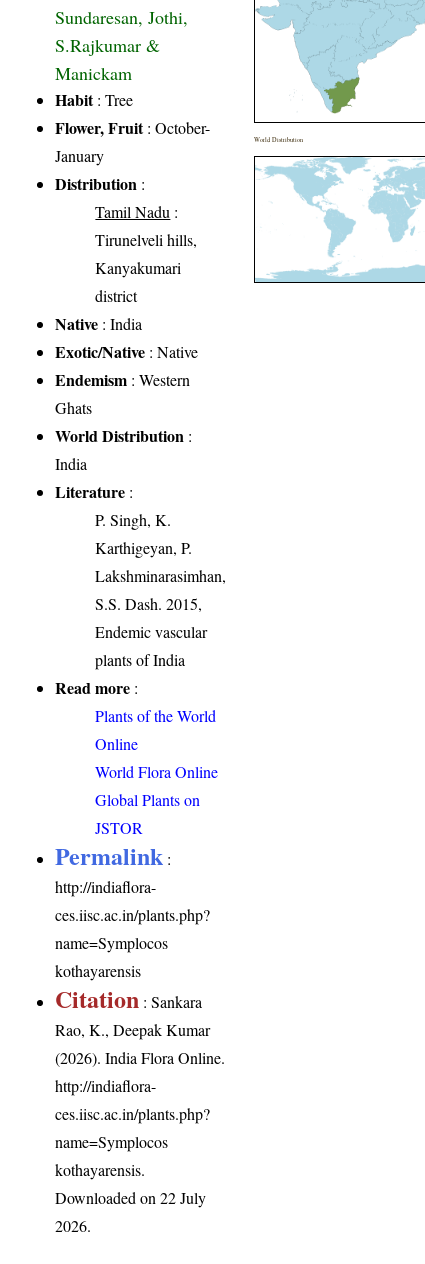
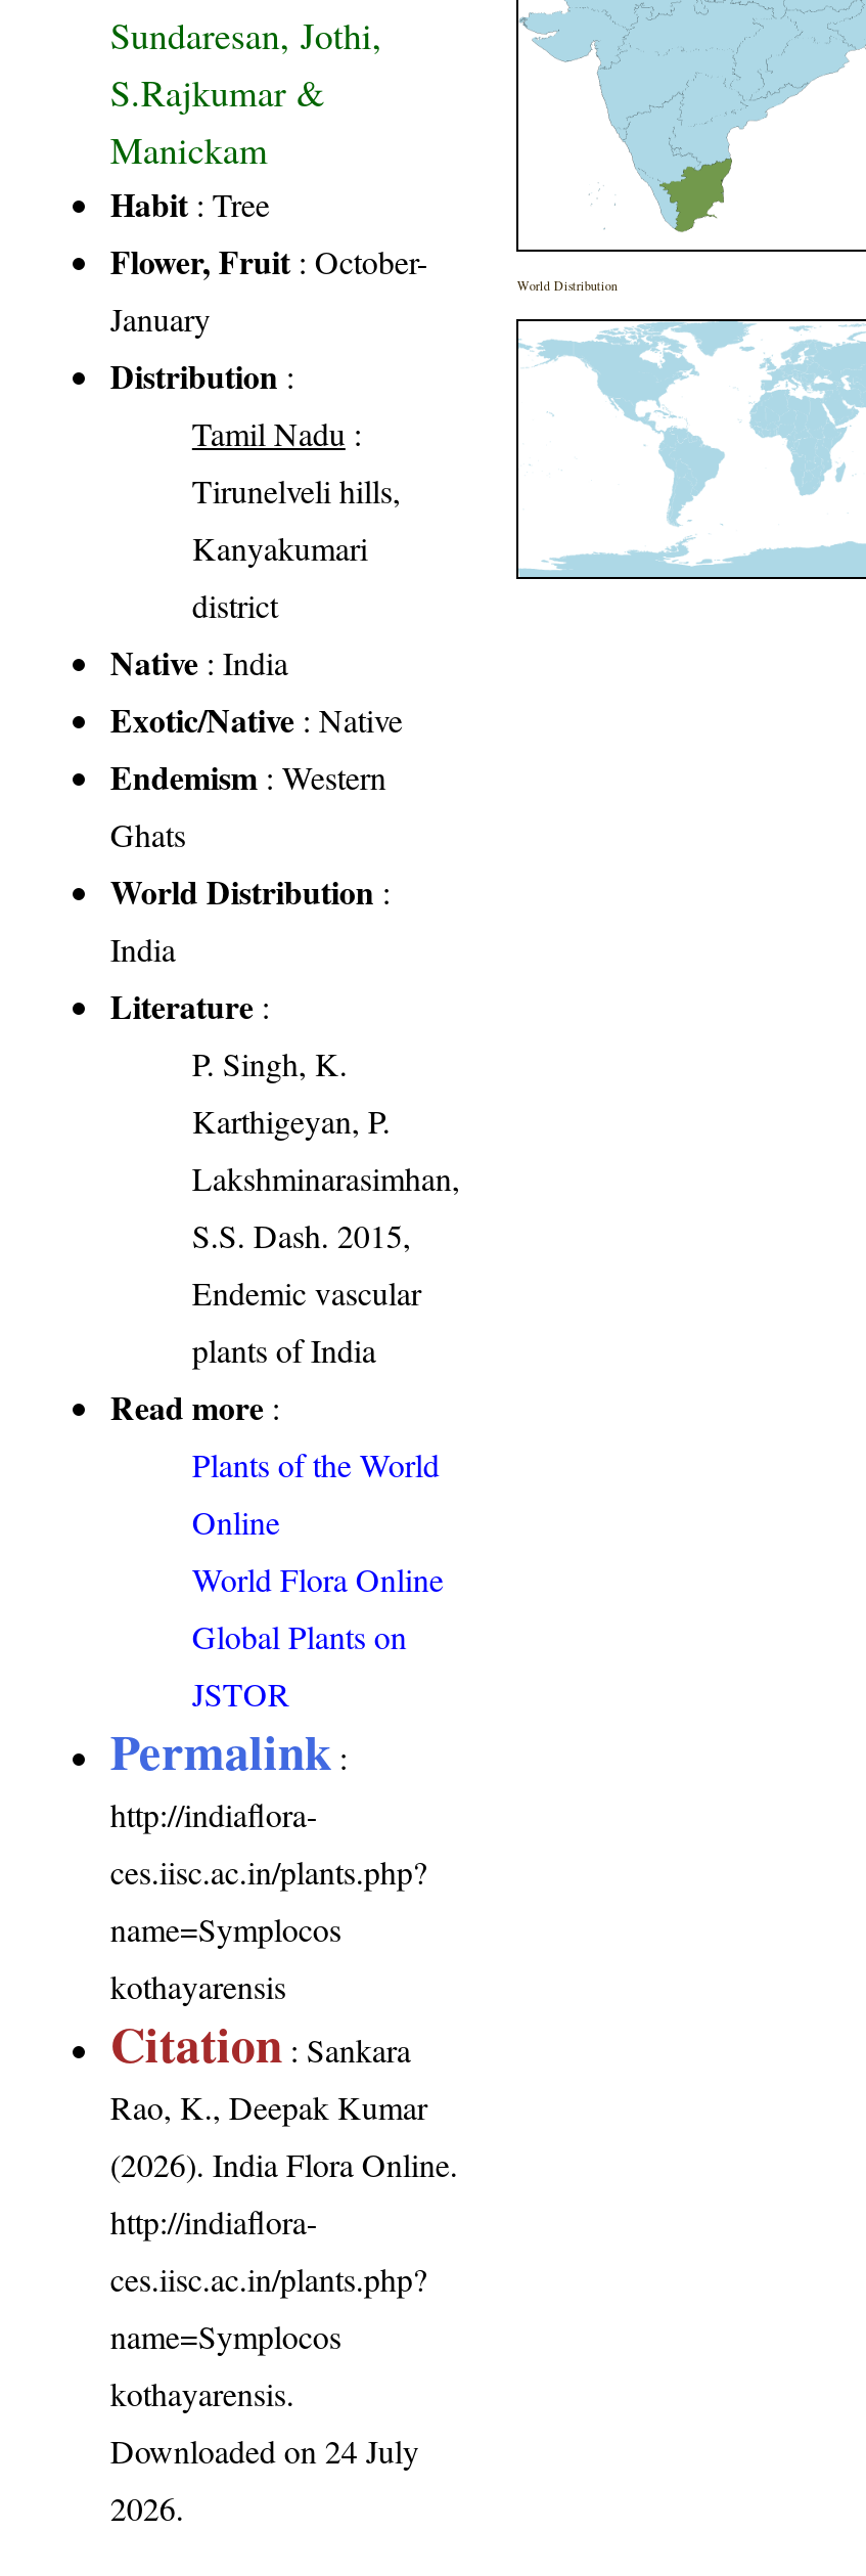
[55,1186,206,1207] Downloaded on 22 July -> [110,2428,419,2471] Downloaded on 24 July

